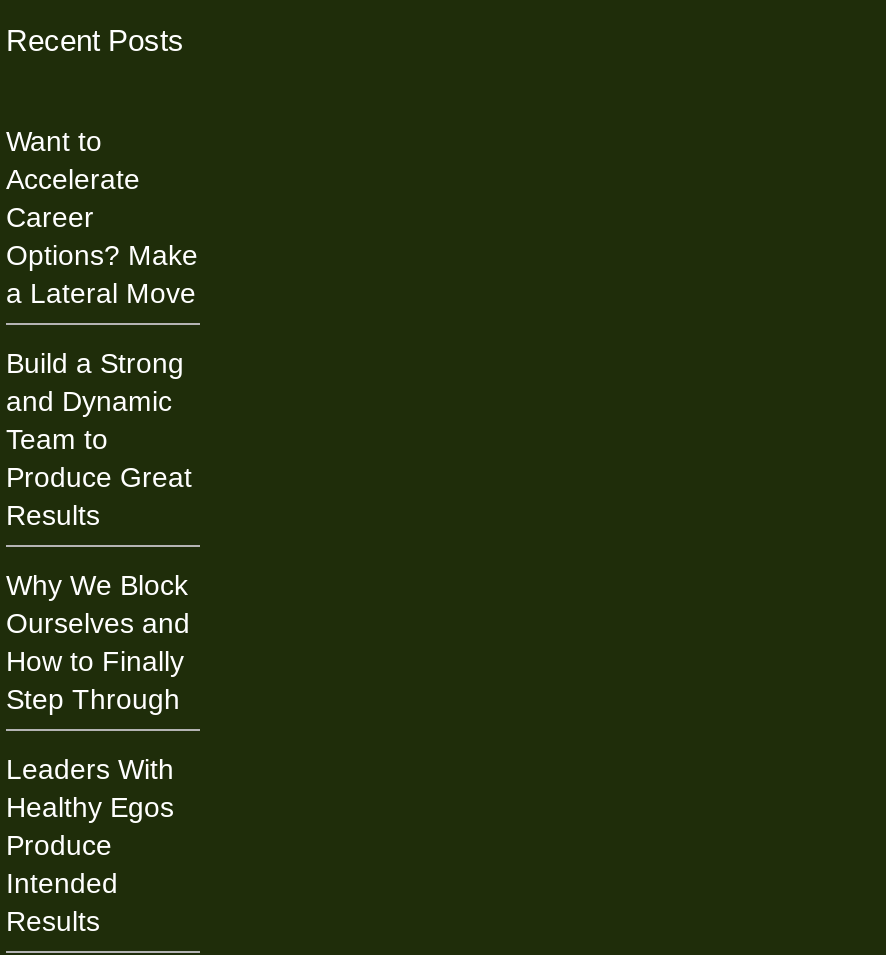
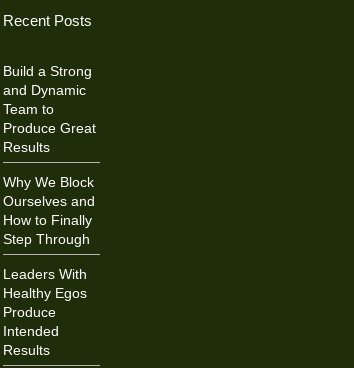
[6,126,198,310] Want to | Accelerate | Career | Options? Make | a Lateral Move -> none

